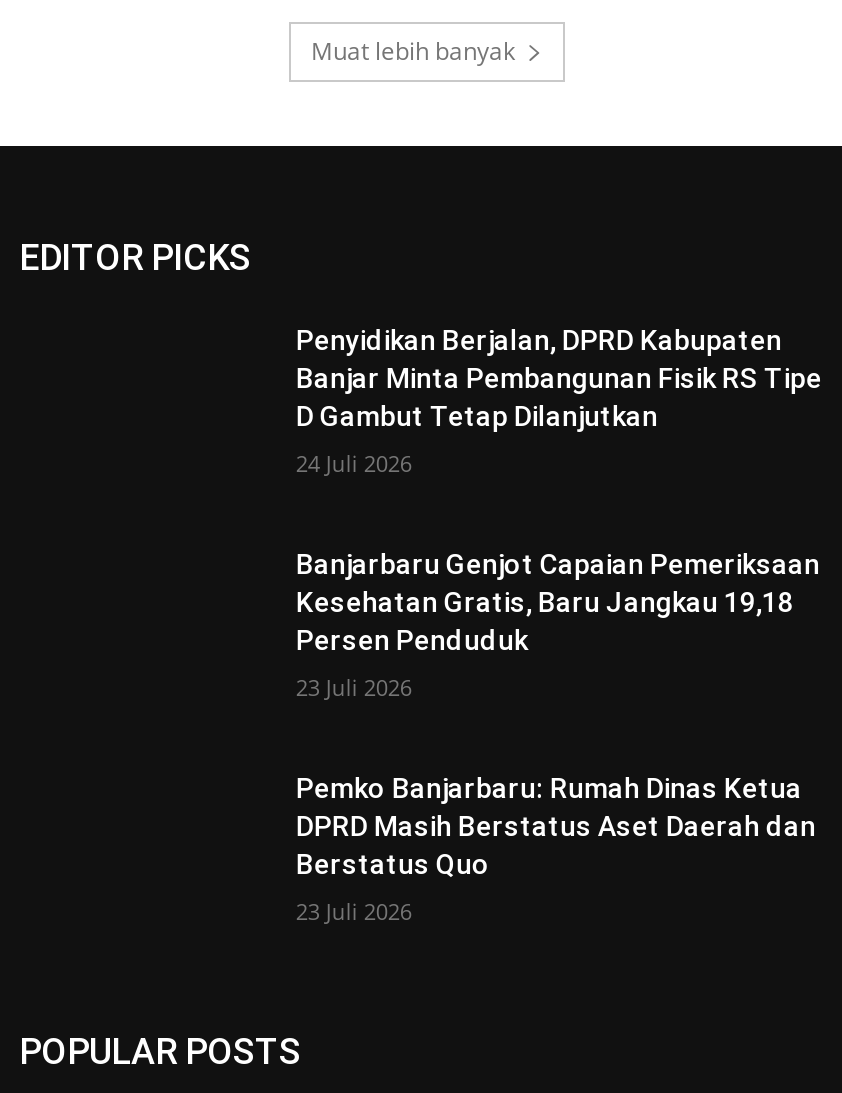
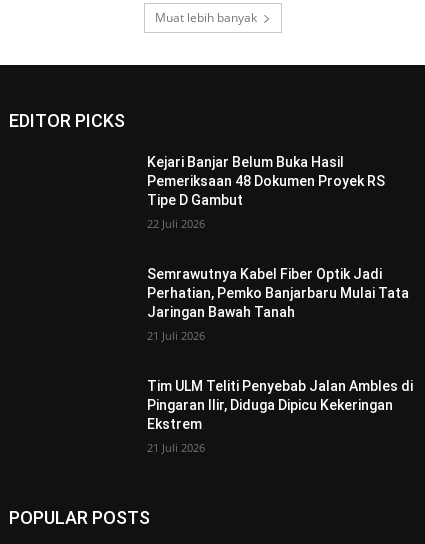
[296,324,822,432] Penyidikan Berjalan, DPRD Kabupaten | Banjar Minta Pembangunan Fisik RS Tipe | D Gambut Tetap Dilanjutkan -> [147,154,385,208] Kejari Banjar Belum Buka Hasil | Pemeriksaan 48 Dokumen Proyek RS | Tipe D Gambut
[296,448,412,478] 24 Juli 2026 -> [147,216,205,231] 22 Juli 2026
[296,548,820,656] Banjarbaru Genjot Capaian Pemeriksaan | Kesehatan Gratis, Baru Jangkau 19,18 | Persen Penduduk -> [147,266,409,320] Semrawutnya Kabel Fiber Optik Jadi | Perhatian, Pemko Banjarbaru Mulai Tata | Jaringan Bawah Tanah
[296,672,412,702] 23 Juli 2026 -> [147,328,205,343] 21 Juli 2026
[296,771,816,879] Pemko Banjarbaru: Rumah Dinas Ketua | DPRD Masih Berstatus Aset Daerah dan | Berstatus Quo -> [147,378,413,432] Tim ULM Teliti Penyebab Jalan Ambles di | Pingaran Ilir, Diduga Dipicu Kekeringan | Ekstrem
[296,895,412,925] 23 Juli 2026 -> [147,440,205,455] 21 Juli 2026

